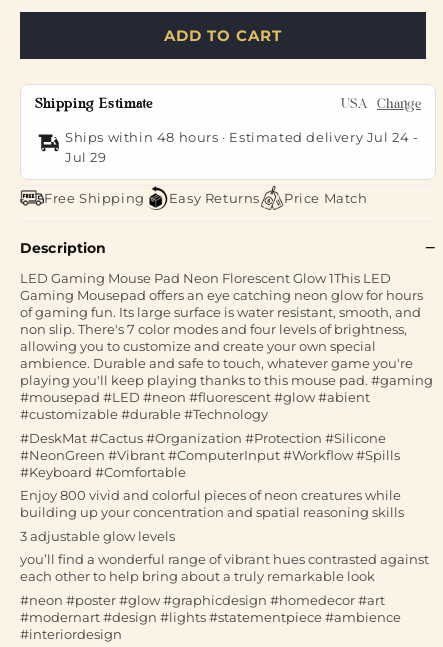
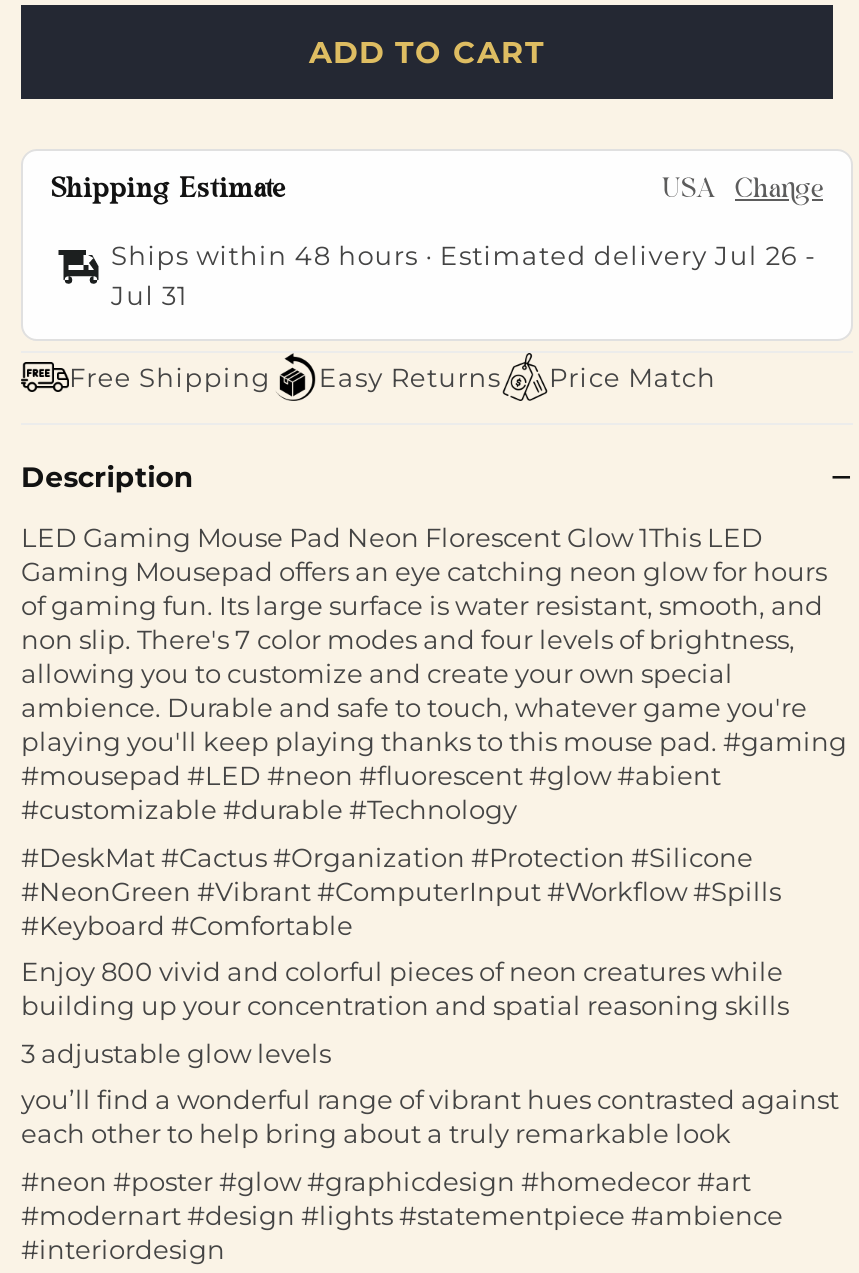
[65,129,419,145] Ships within 48 hours · Estimated delivery Jul 24 - -> [111,239,816,271] Ships within 48 hours · Estimated delivery Jul 26 -
[65,149,107,165] Jul 29 -> [111,279,188,311] Jul 31

